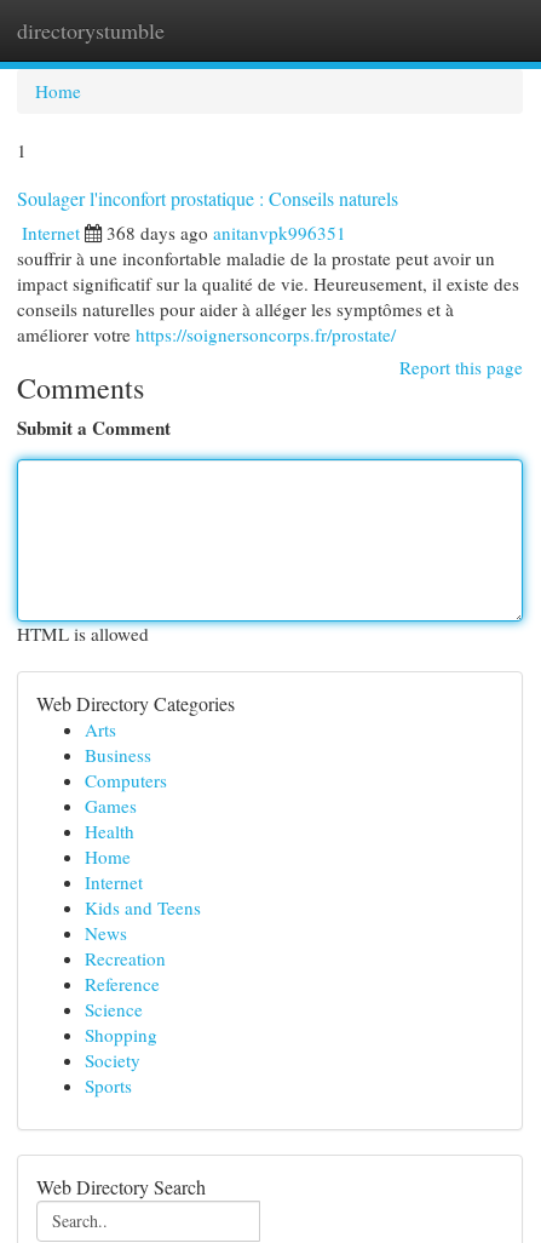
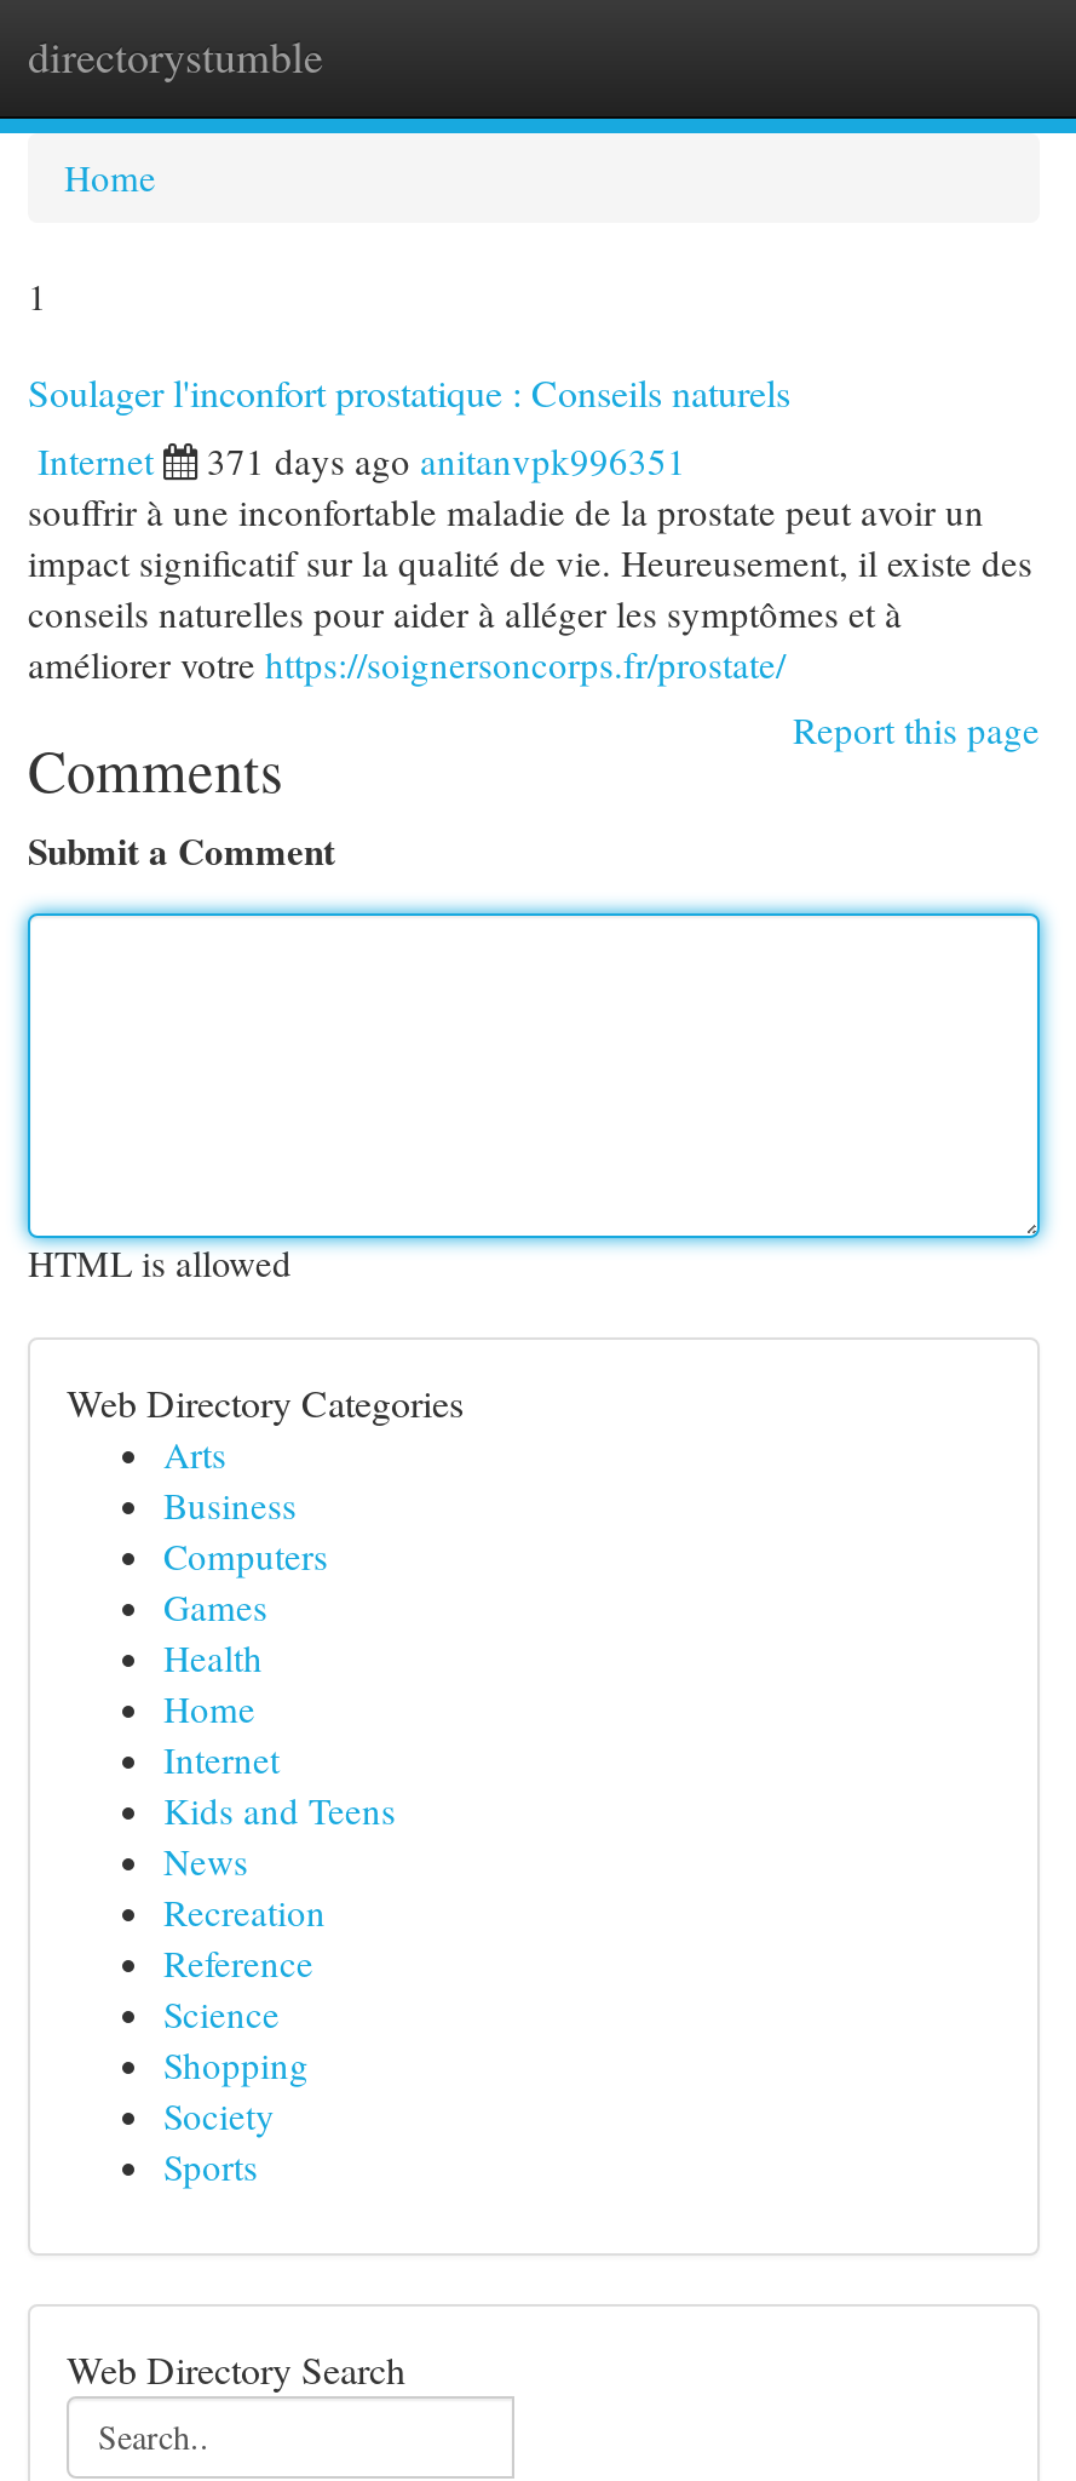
[107,220,346,245] 368 days ago anitanvpk996351 -> [207,436,686,485] 371 days ago anitanvpk996351

